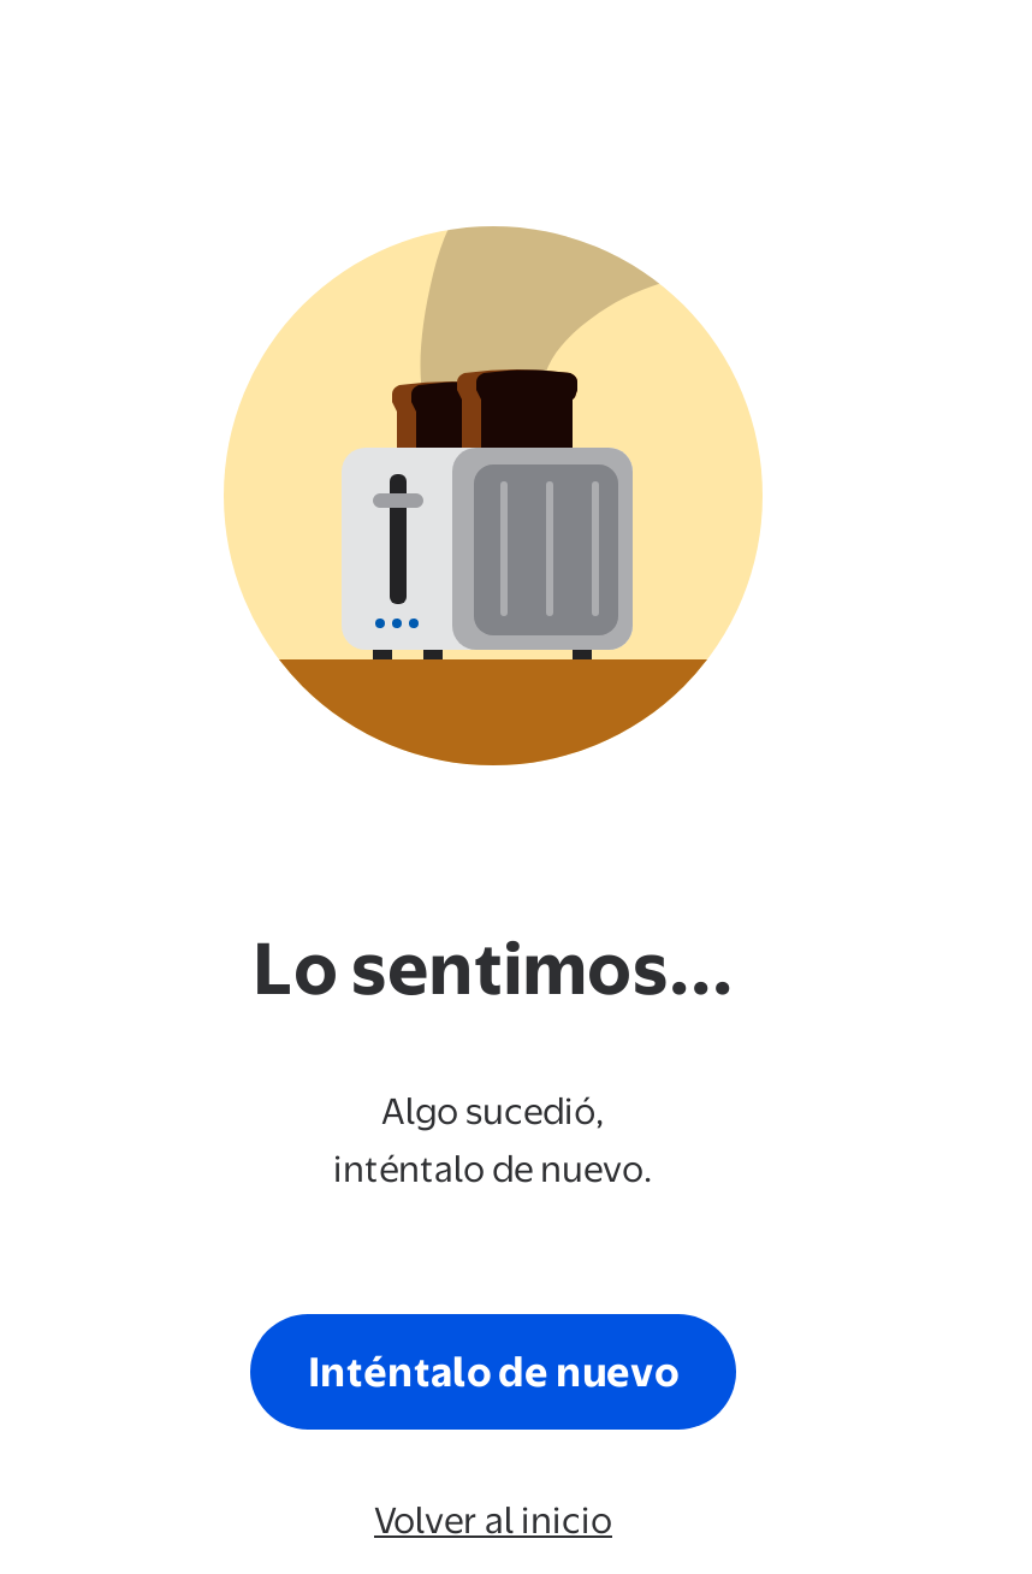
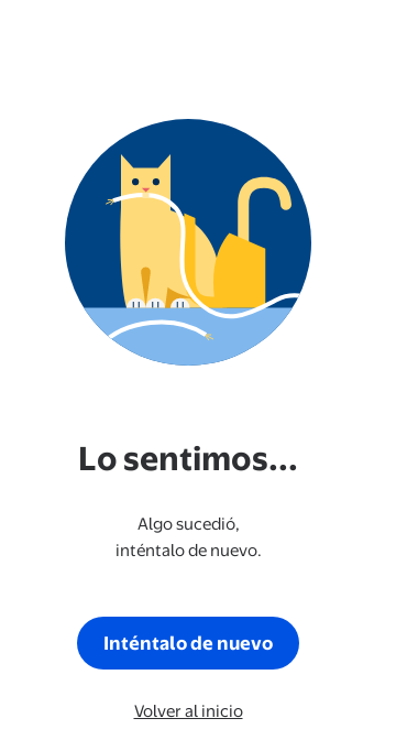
[224,226,763,768] [image] -> [64,118,312,367] [image]

